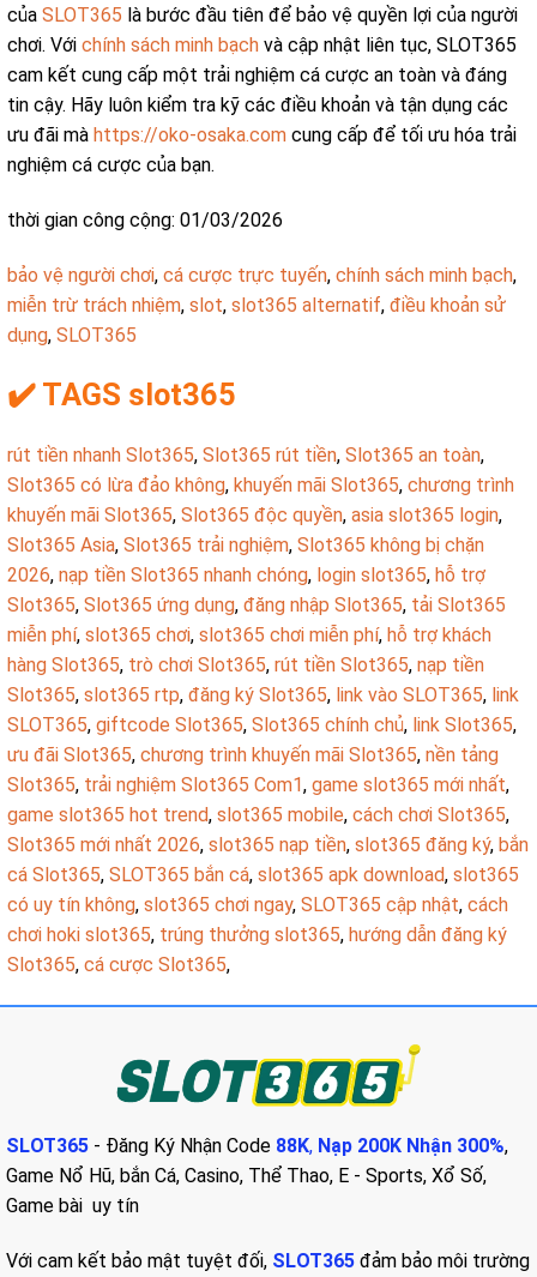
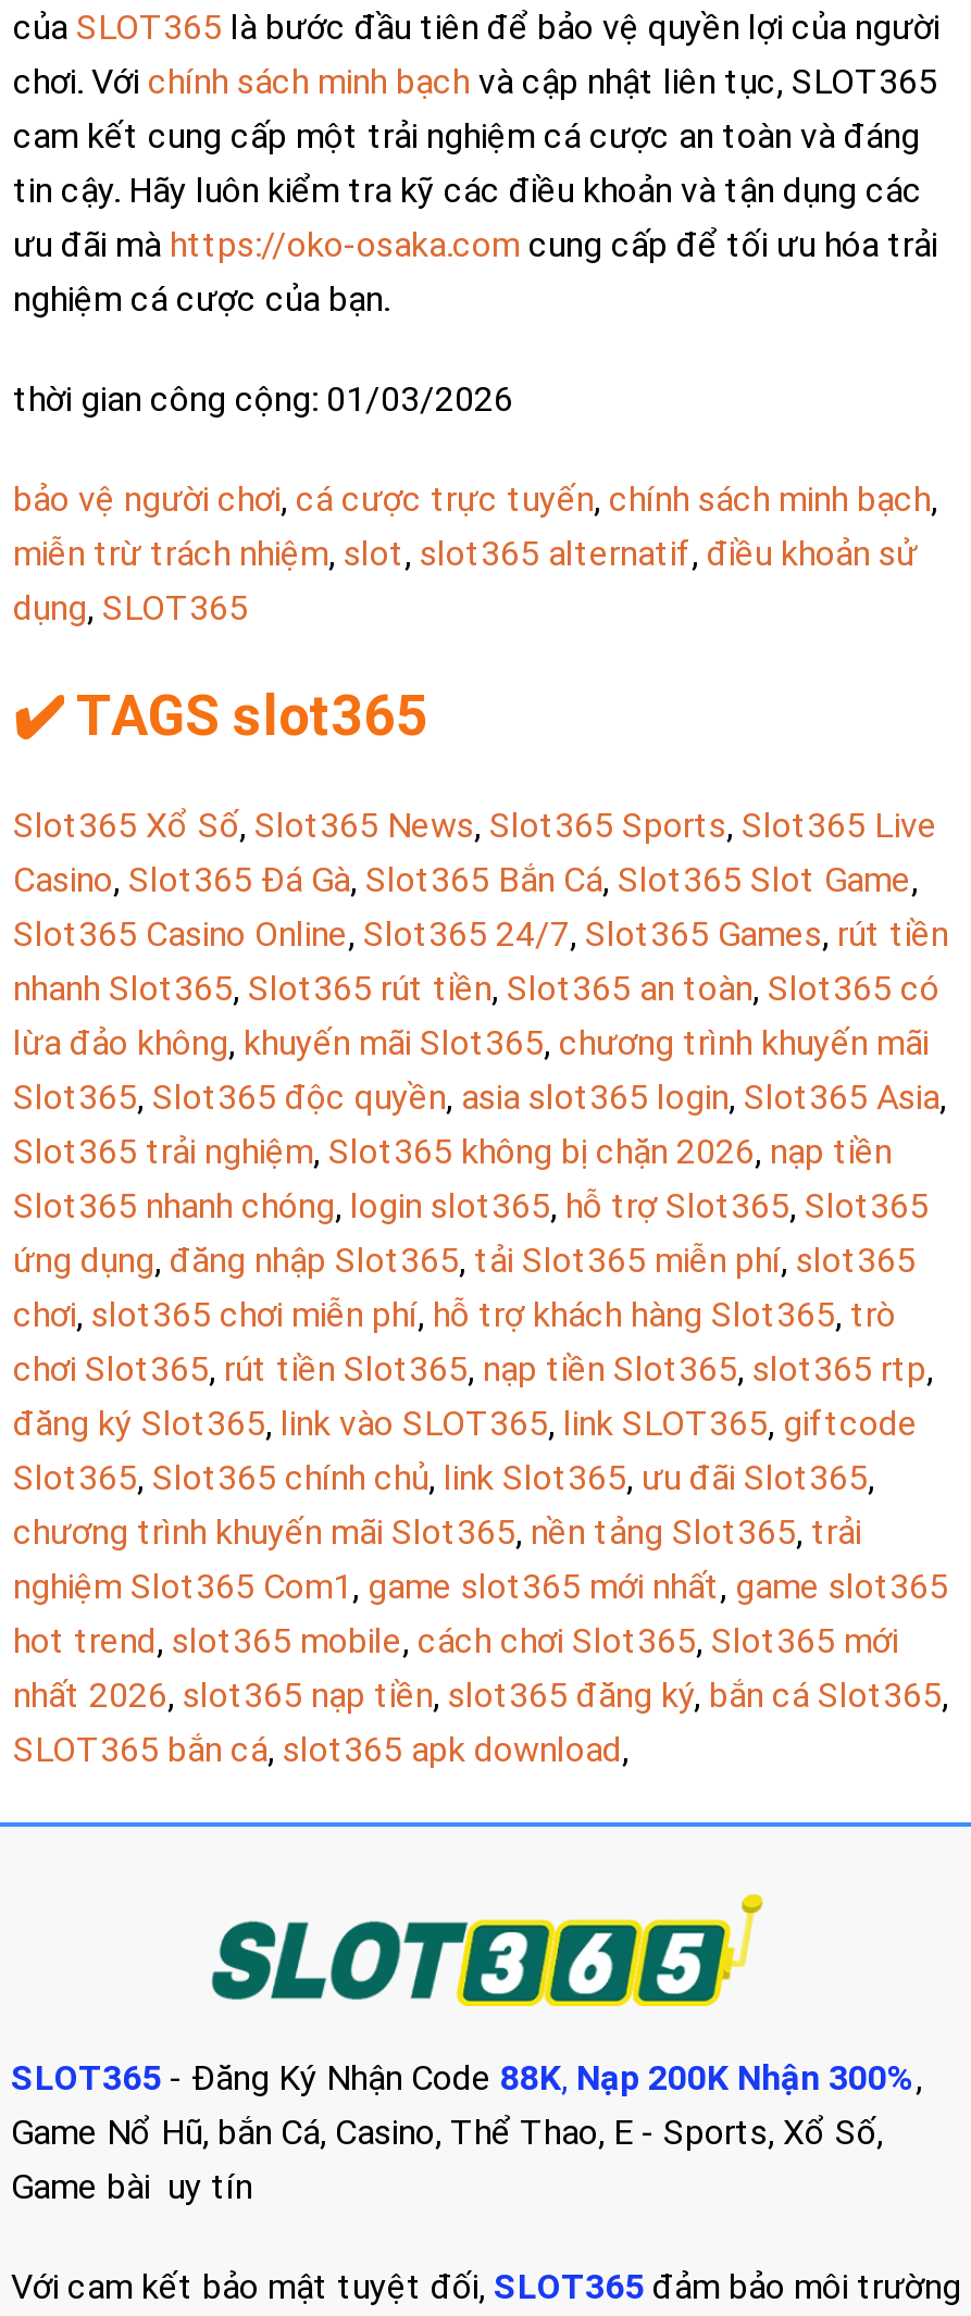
[7,444,529,976] rút tiền nhanh Slot365, Slot365 rút tiền, Slot365 an toàn, | Slot365 có lừa đảo không, khuyến mãi Slot365, chương trình | khuyến mãi Slot365, Slot365 độc quyền, asia slot365 login, | Slot365 Asia, Slot365 trải nghiệm, Slot365 không bị chặn | 2026, nạp tiền Slot365 nhanh chóng, login slot365, hỗ trợ | Slot365, Slot365 ứng dụng, đăng nhập Slot365, tải Slot365 | miễn phí, slot365 chơi, slot365 chơi miễn phí, hỗ trợ khách | hàng Slot365, trò chơi Slot365, rút tiền Slot365, nạp tiền | Slot365, slot365 rtp, đăng ký Slot365, link vào SLOT365, link | SLOT365, giftcode Slot365, Slot365 chính chủ, link Slot365, | ưu đãi Slot365, chương trình khuyến mãi Slot365, nền tảng | Slot365, trải nghiệm Slot365 Com1, game slot365 mới nhất, | game slot365 hot trend, slot365 mobile, cách chơi Slot365, | Slot365 mới nhất 2026, slot365 nạp tiền, slot365 đăng ký, bắn | cá Slot365, SLOT365 bắn cá, slot365 apk download, slot365 | có uy tín không, slot365 chơi ngay, SLOT365 cập nhật, cách | chơi hoki slot365, trúng thưởng slot365, hướng dẫn đăng ký | Slot365, cá cược Slot365, -> [13,805,948,1771] Slot365 Xổ Số, Slot365 News, Slot365 Sports, Slot365 Live | Casino, Slot365 Đá Gà, Slot365 Bắn Cá, Slot365 Slot Game, | Slot365 Casino Online, Slot365 24/7, Slot365 Games, rút tiền | nhanh Slot365, Slot365 rút tiền, Slot365 an toàn, Slot365 có | lừa đảo không, khuyến mãi Slot365, chương trình khuyến mãi | Slot365, Slot365 độc quyền, asia slot365 login, Slot365 Asia, | Slot365 trải nghiệm, Slot365 không bị chặn 2026, nạp tiền | Slot365 nhanh chóng, login slot365, hỗ trợ Slot365, Slot365 | ứng dụng, đăng nhập Slot365, tải Slot365 miễn phí, slot365 | chơi, slot365 chơi miễn phí, hỗ trợ khách hàng Slot365, trò | chơi Slot365, rút tiền Slot365, nạp tiền Slot365, slot365 rtp, | đăng ký Slot365, link vào SLOT365, link SLOT365, giftcode | Slot365, Slot365 chính chủ, link Slot365, ưu đãi Slot365, | chương trình khuyến mãi Slot365, nền tảng Slot365, trải | nghiệm Slot365 Com1, game slot365 mới nhất, game slot365 | hot trend, slot365 mobile, cách chơi Slot365, Slot365 mới | nhất 2026, slot365 nạp tiền, slot365 đăng ký, bắn cá Slot365, | SLOT365 bắn cá, slot365 apk download,

